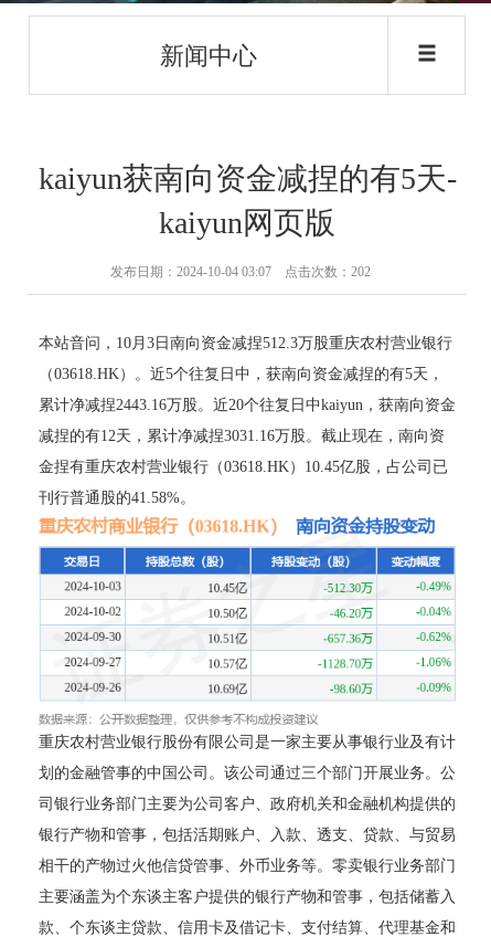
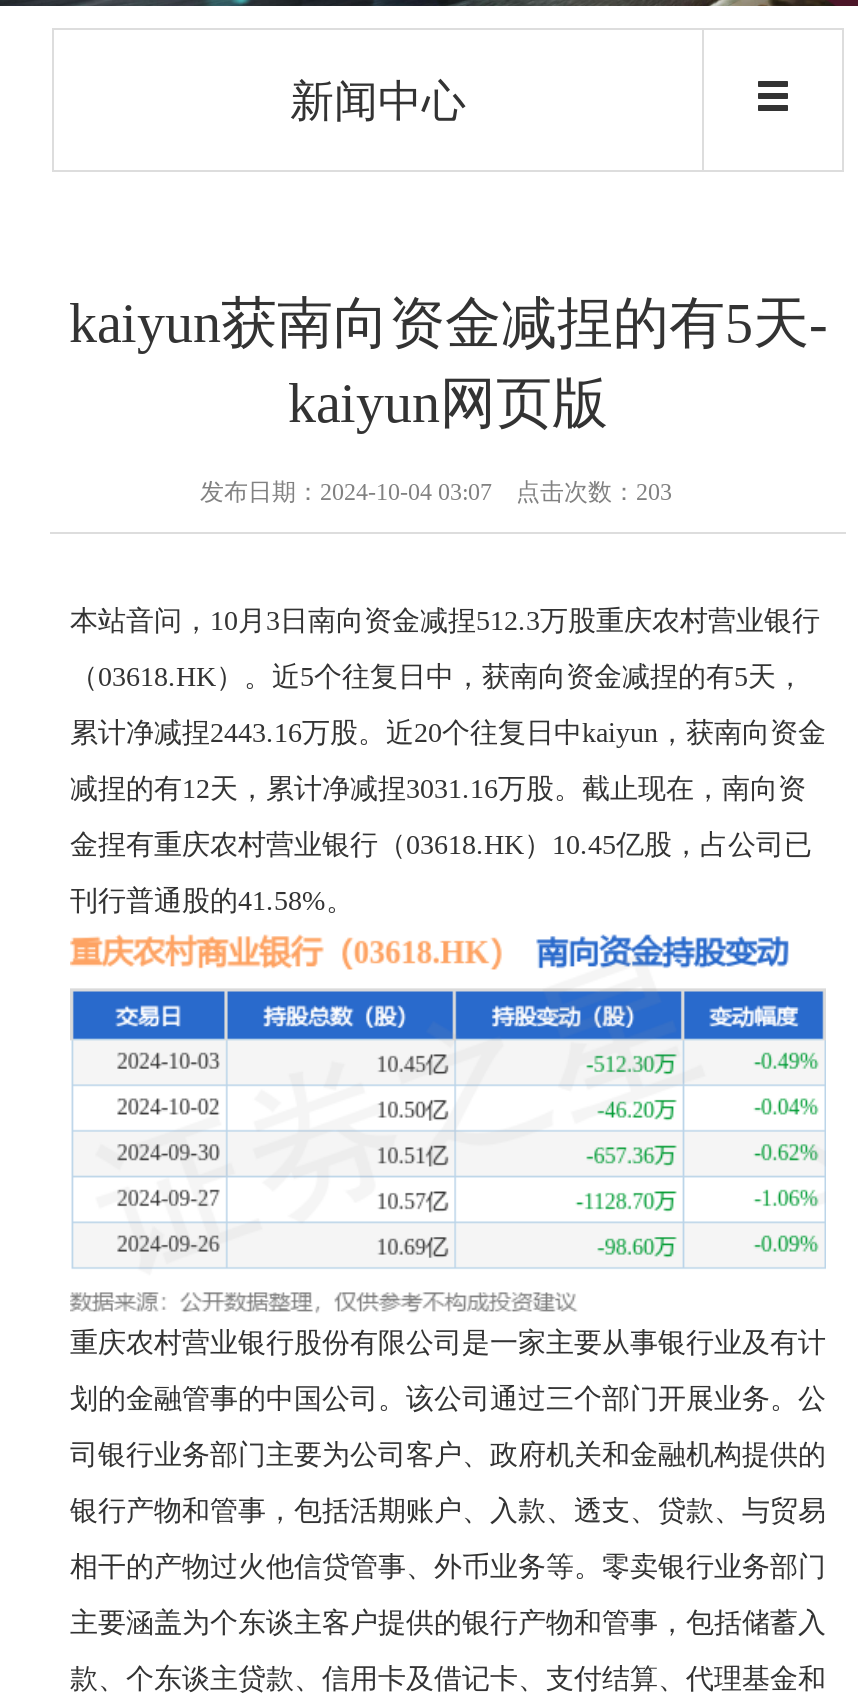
[110,264,371,279] 发布日期：2024-10-04 03:07 点击次数：202 -> [200,477,672,505] 发布日期：2024-10-04 03:07 点击次数：203

